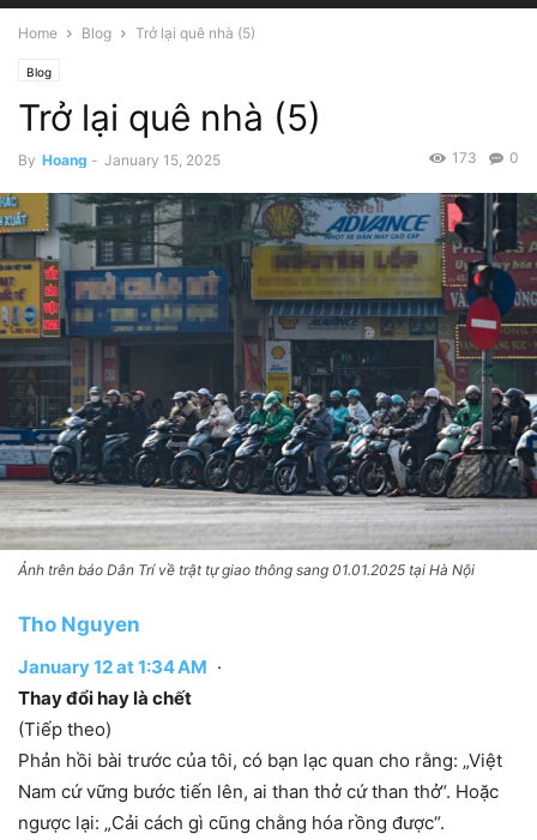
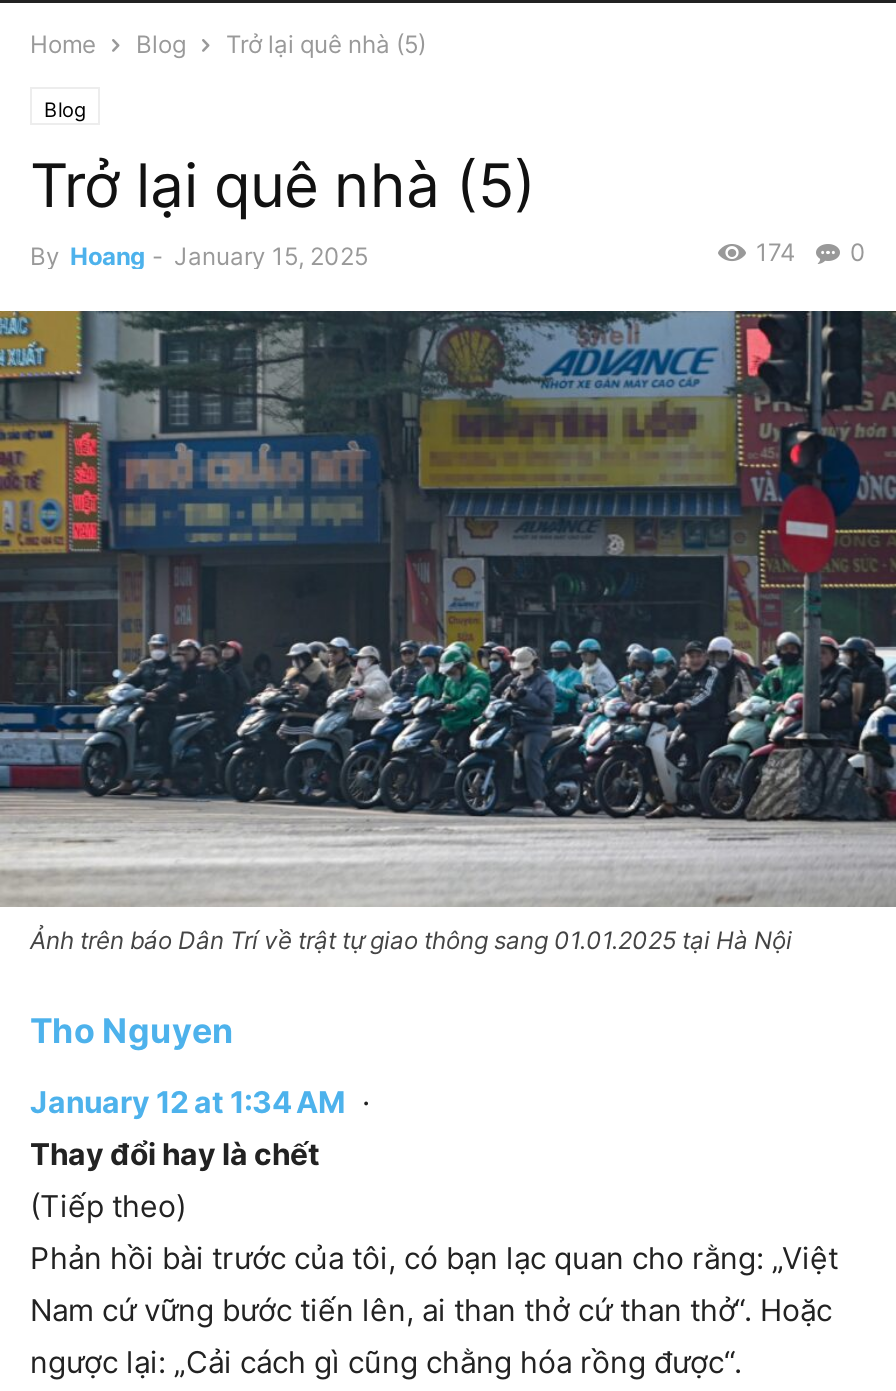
[452,149,519,167] 173 0 -> [756,237,866,267] 174 0

